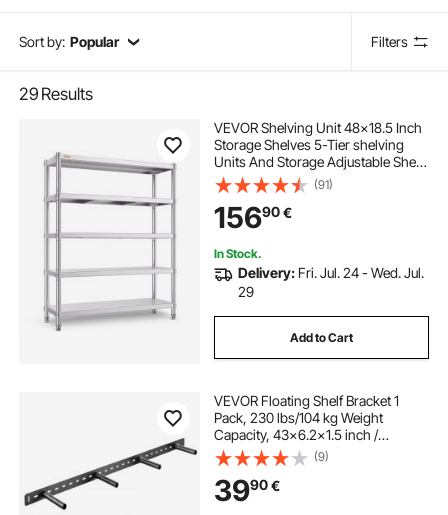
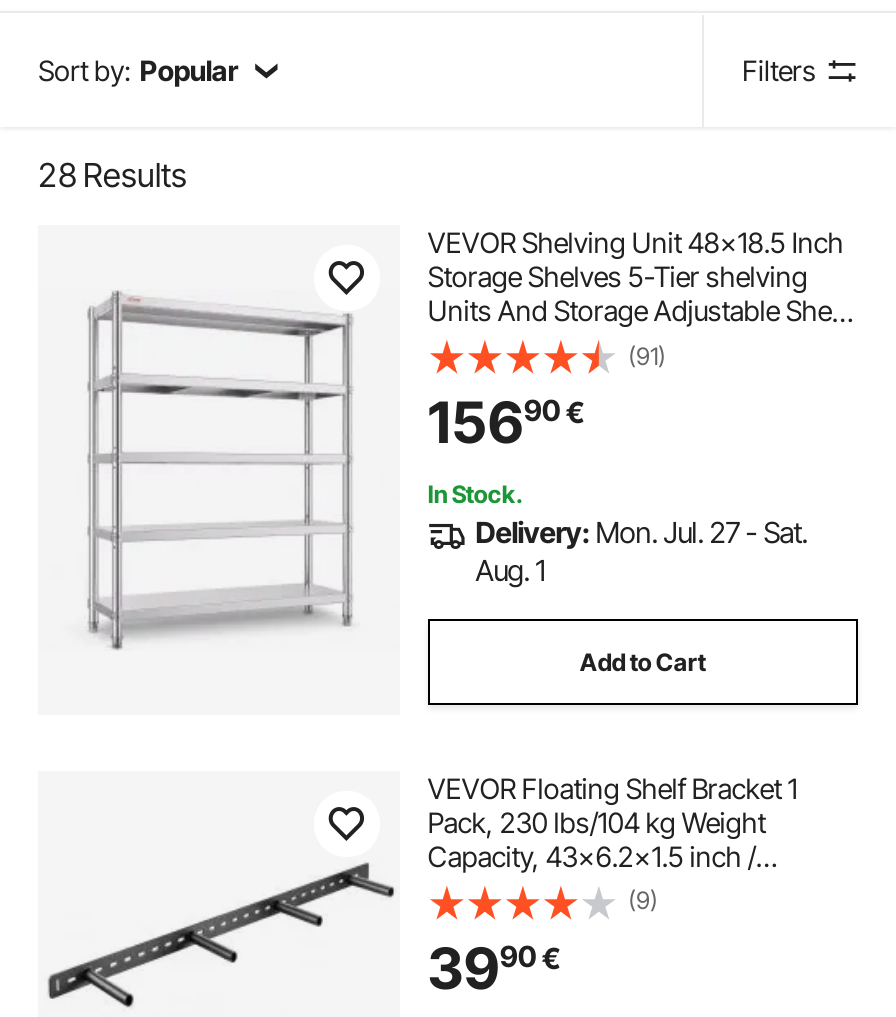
[19,84,93,104] 29 Results -> [38,155,187,195] 28 Results
[238,264,424,300] Delivery: Fri. Jul. 24 - Wed. Jul. | 29 -> [475,516,807,588] Delivery: Mon. Jul. 27 - Sat. | Aug. 1

